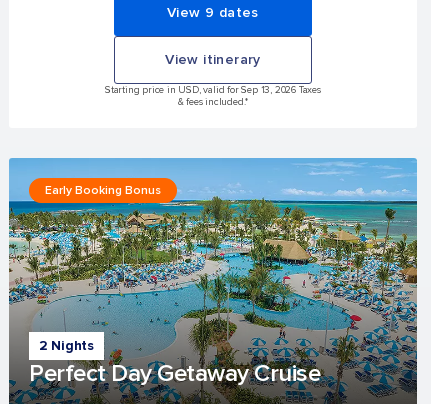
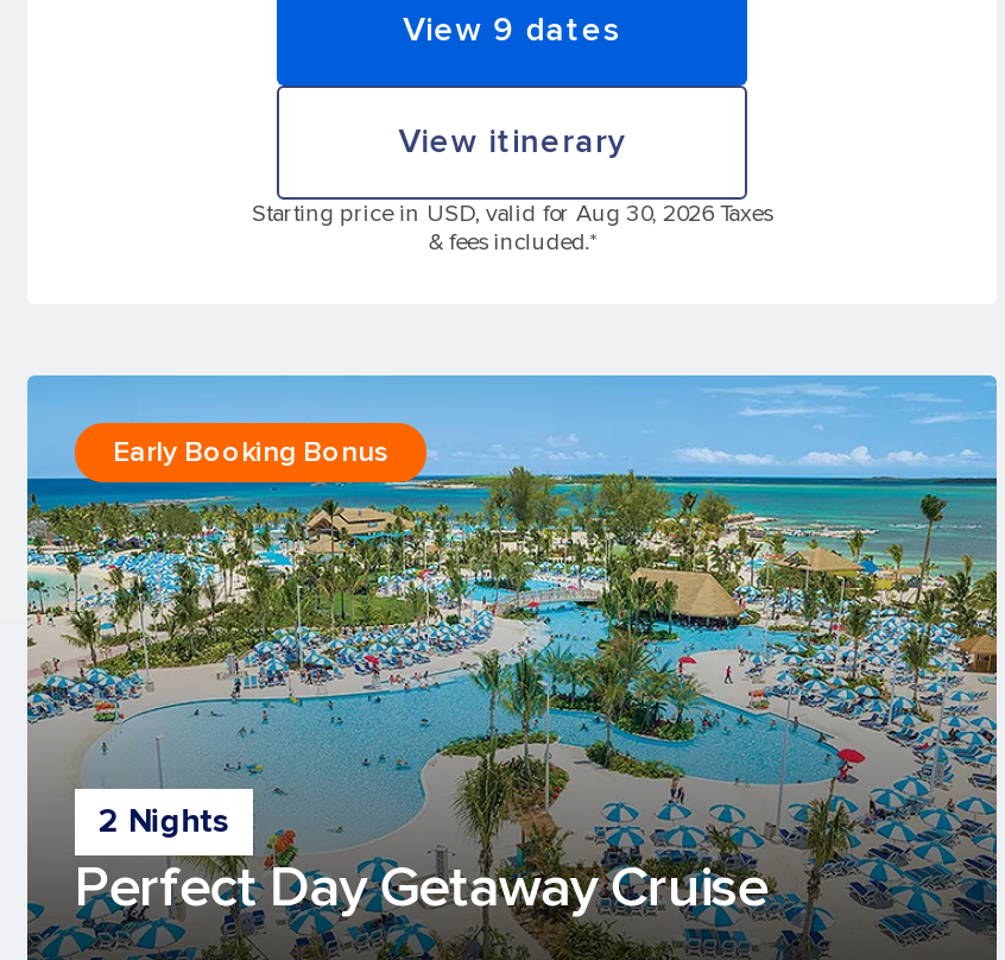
[105,84,321,96] Starting price in USD, valid for Sep 13, 2026 Taxes -> [252,199,772,227] Starting price in USD, valid for Aug 30, 2026 Taxes

